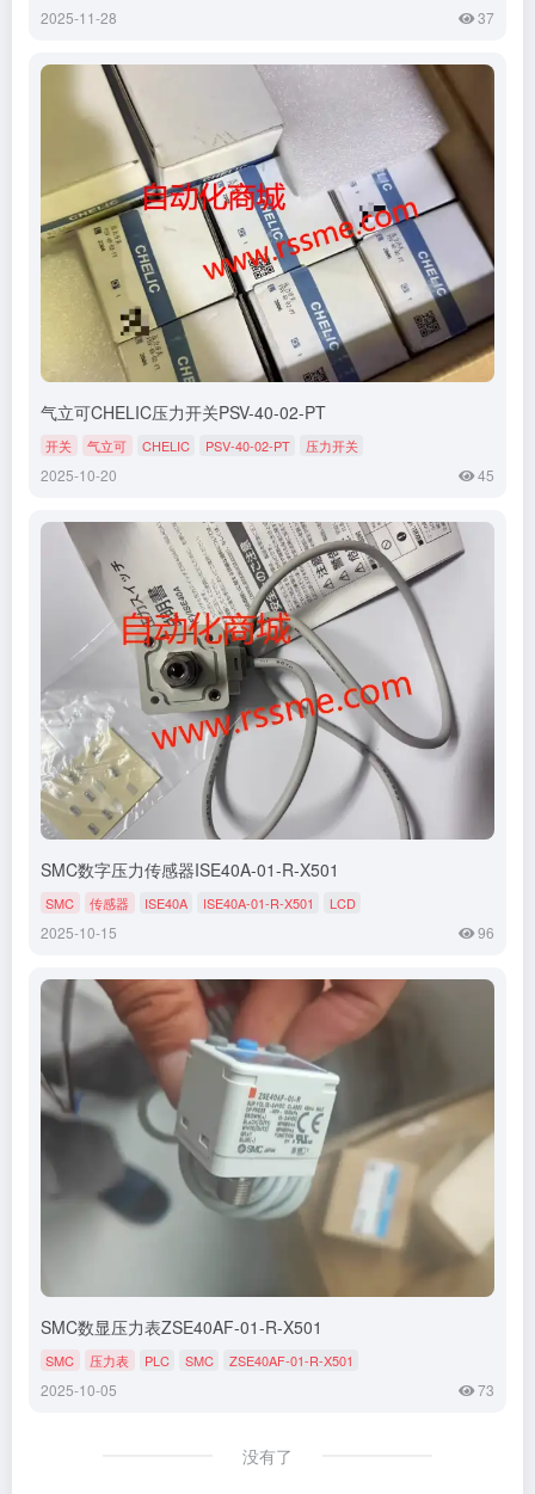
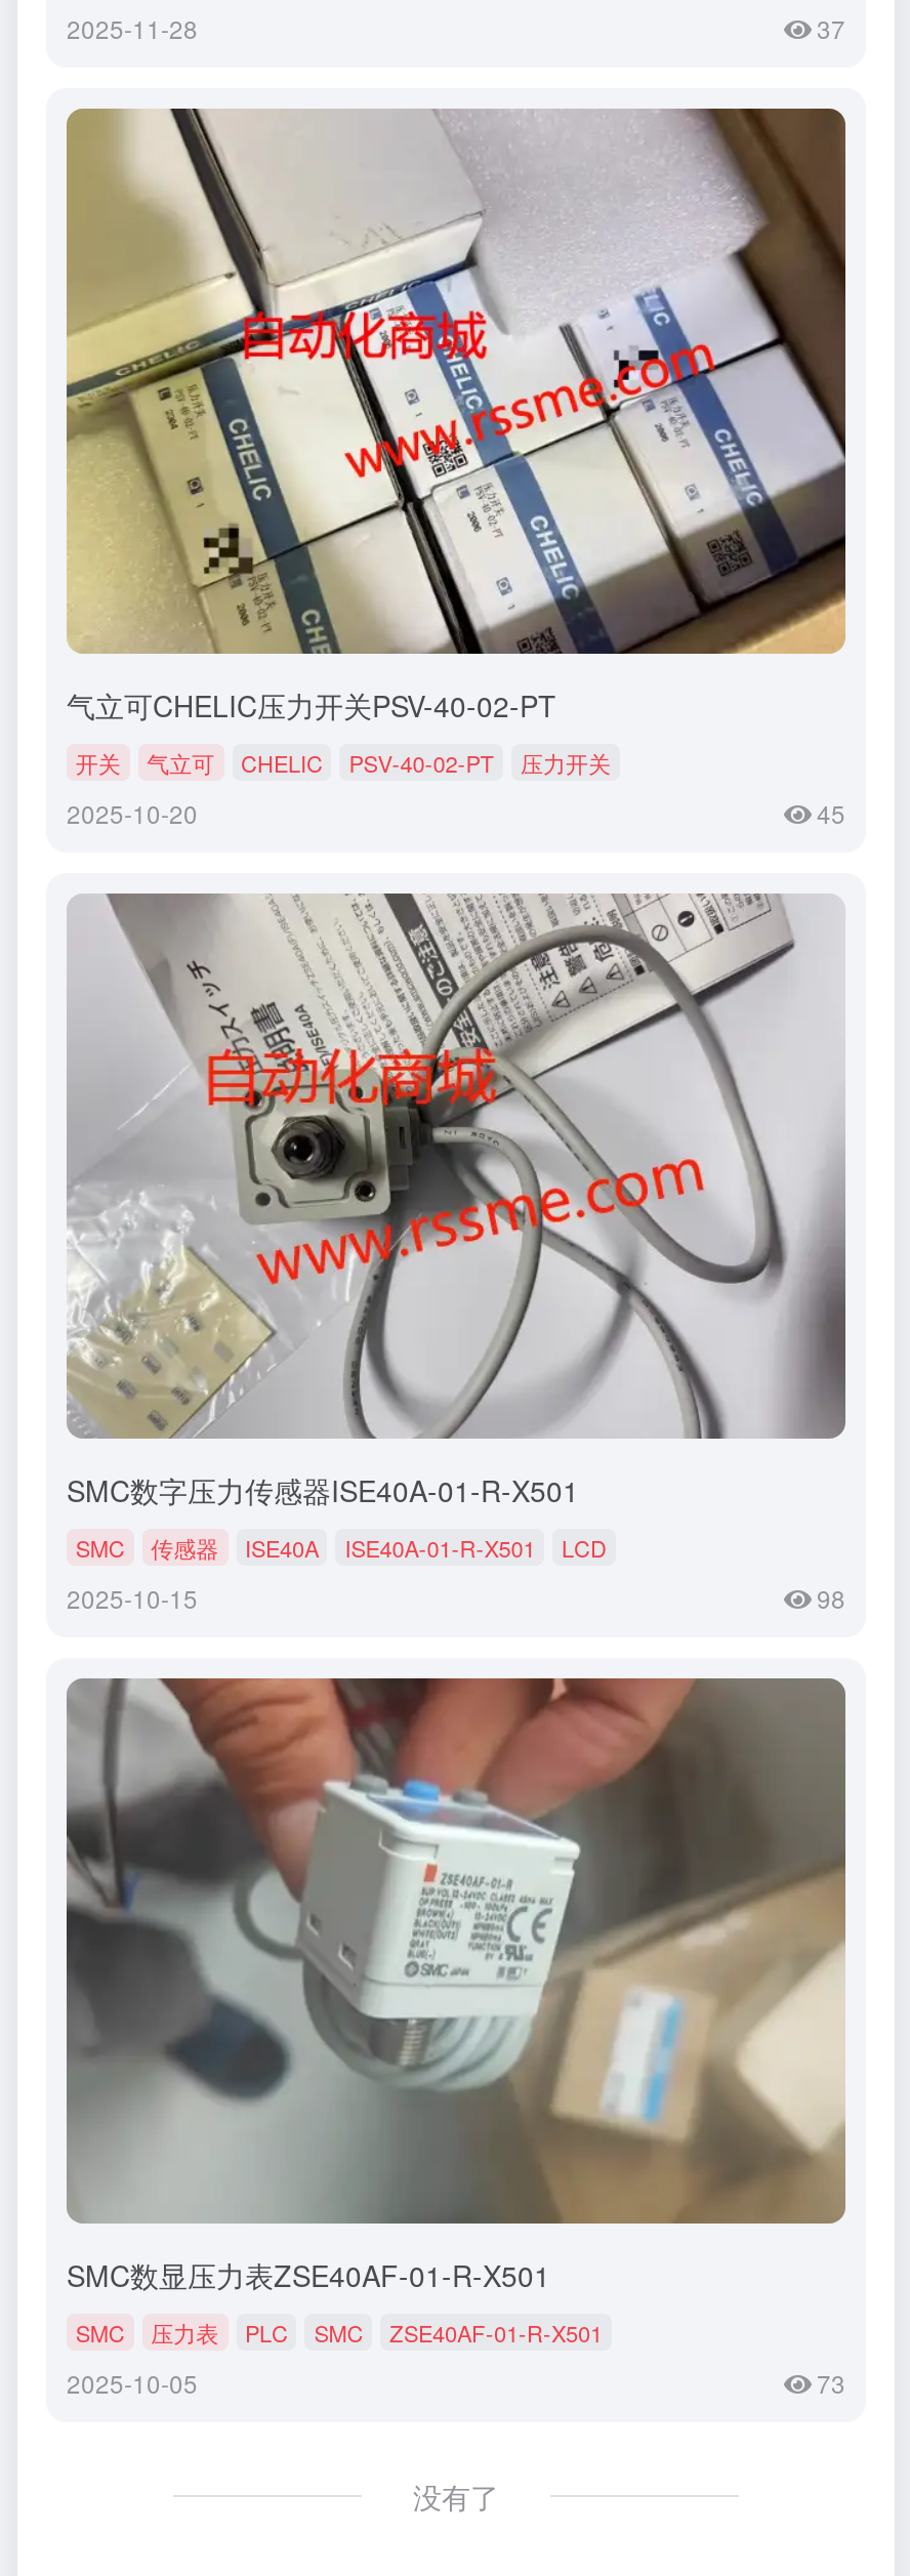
[478,922,494,942] 96 -> [817,1579,845,1614] 98

